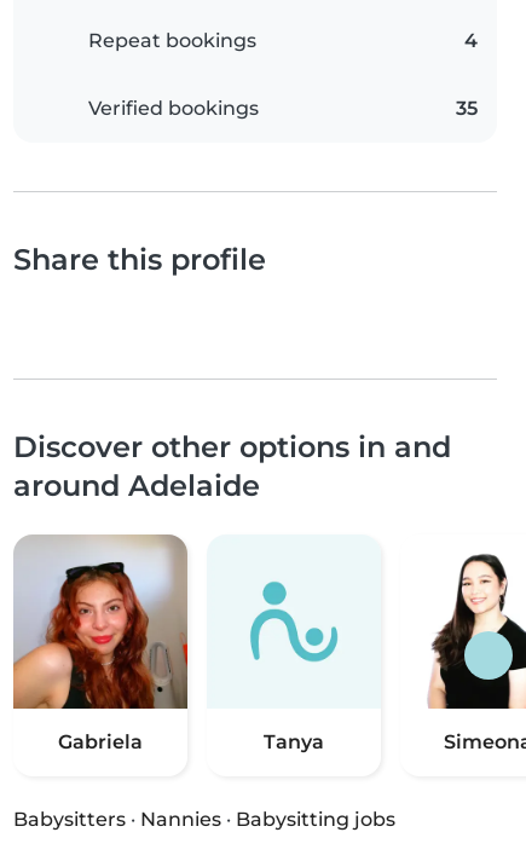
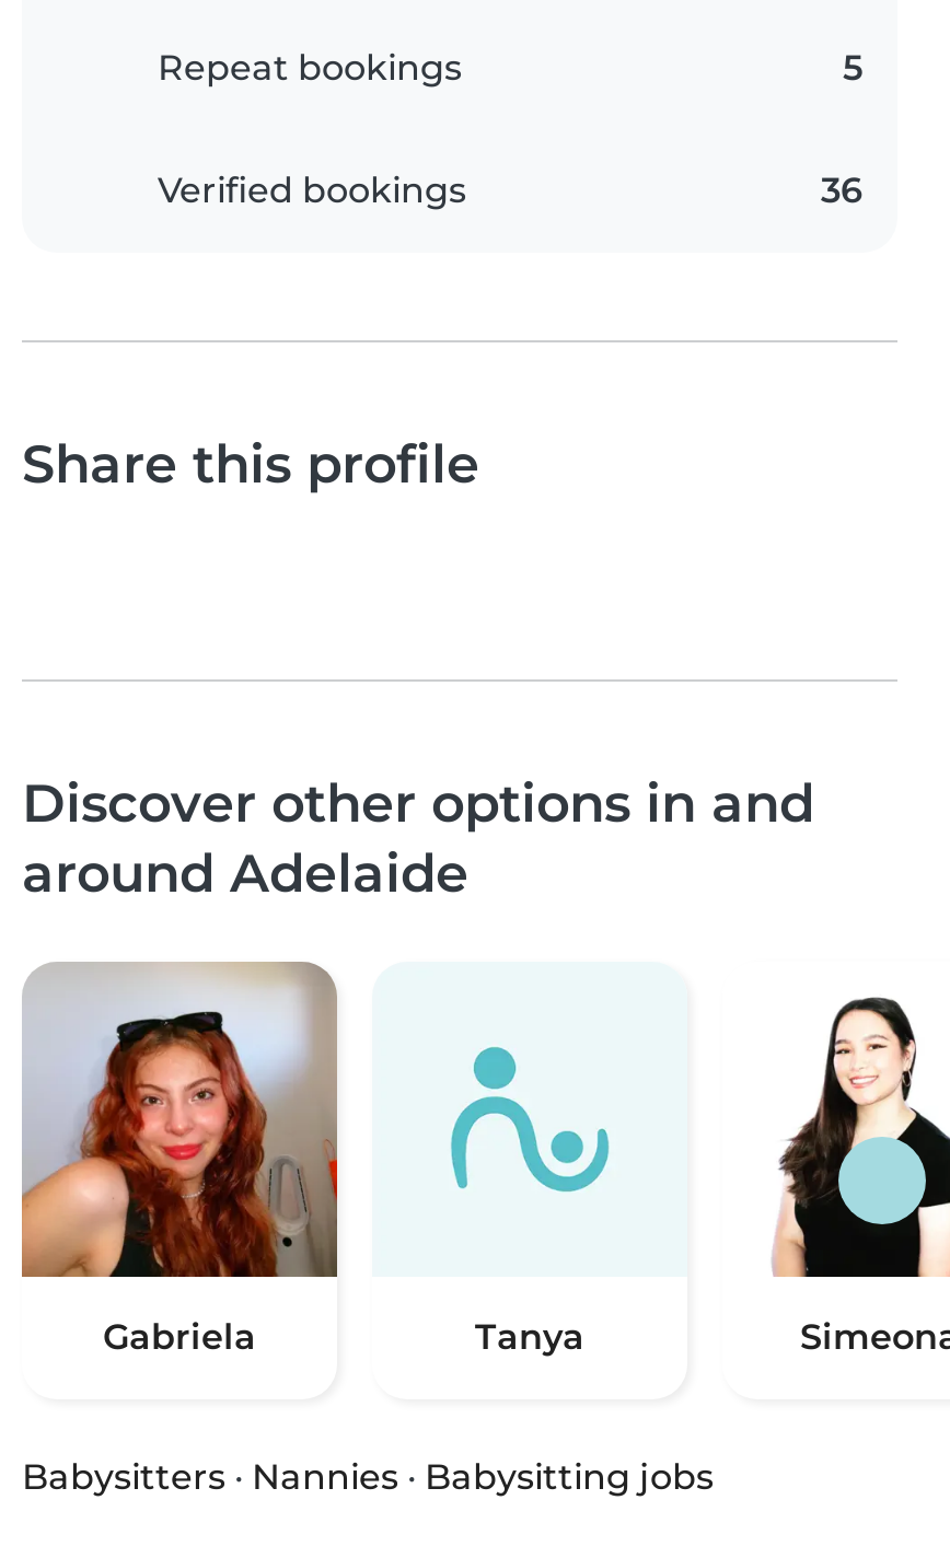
[464,29,478,52] 4 -> [843,47,862,89] 5
[456,97,478,120] 35 -> [821,170,862,211] 36

